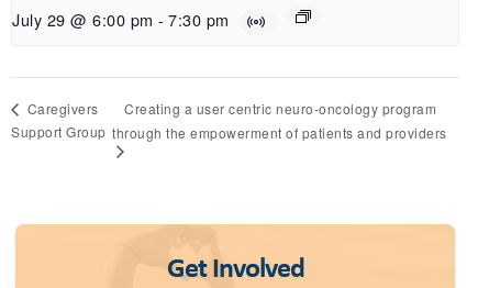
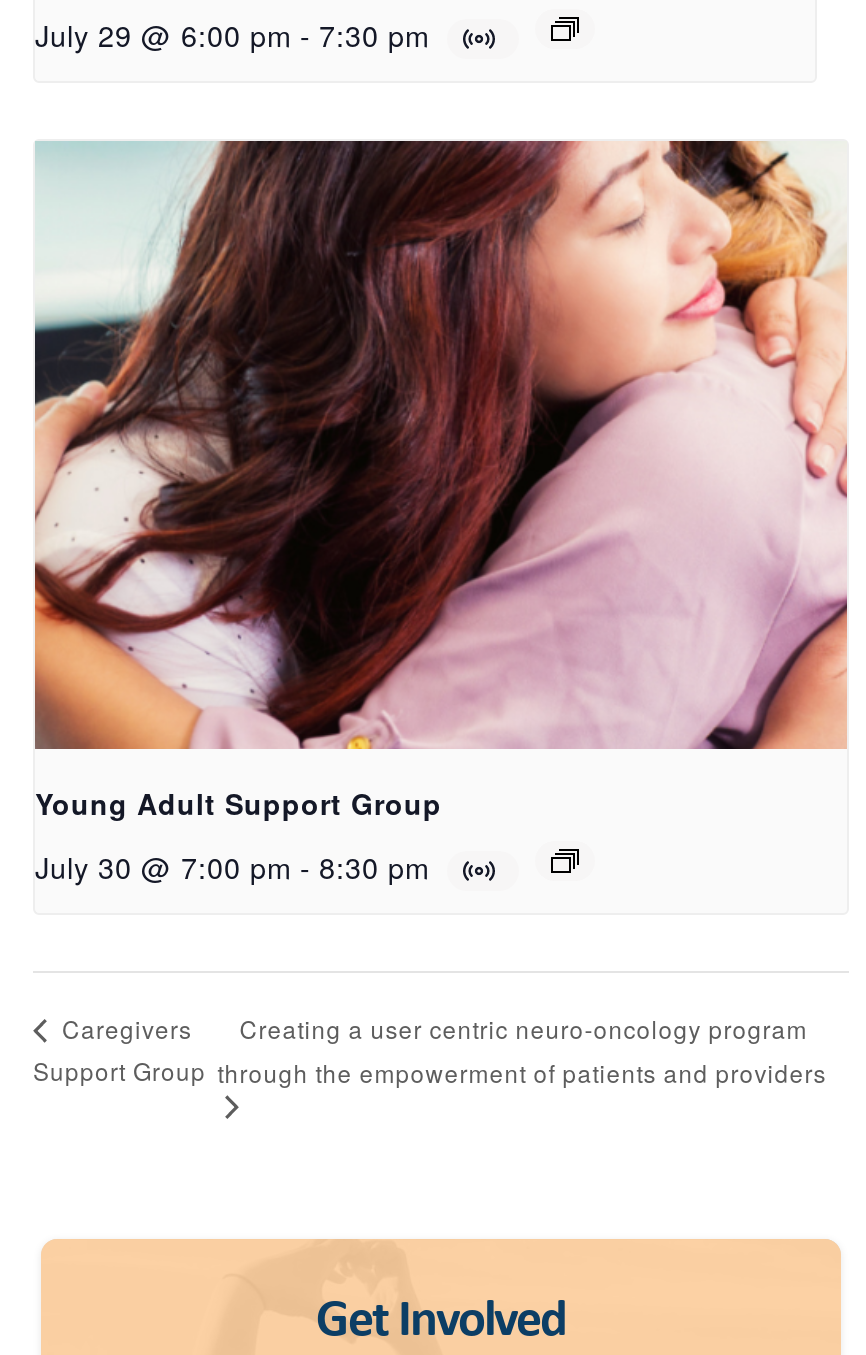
none -> [33,138,849,887] [image] | Young Adult Support Group | July 30 @ 7:00 pm - 8:30 pm

